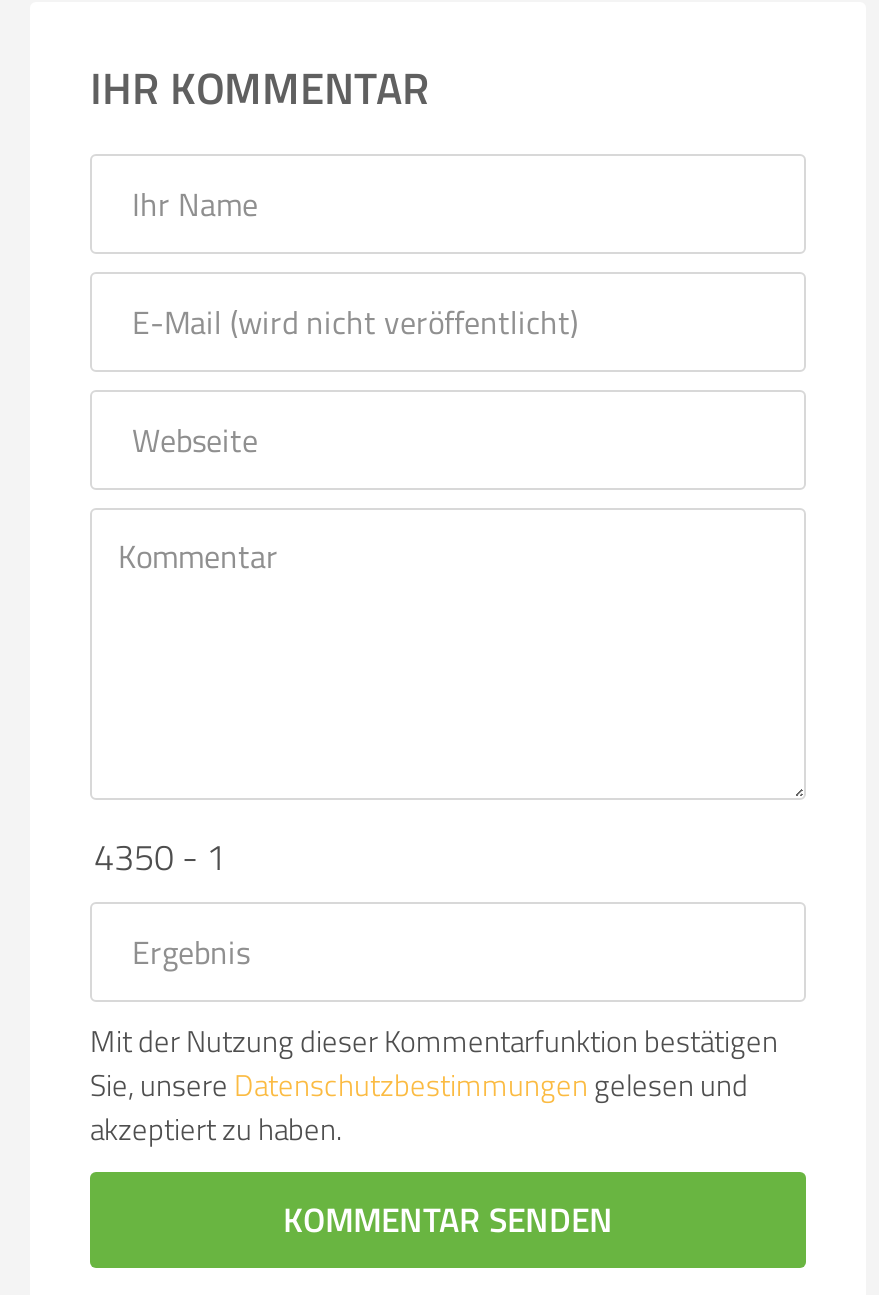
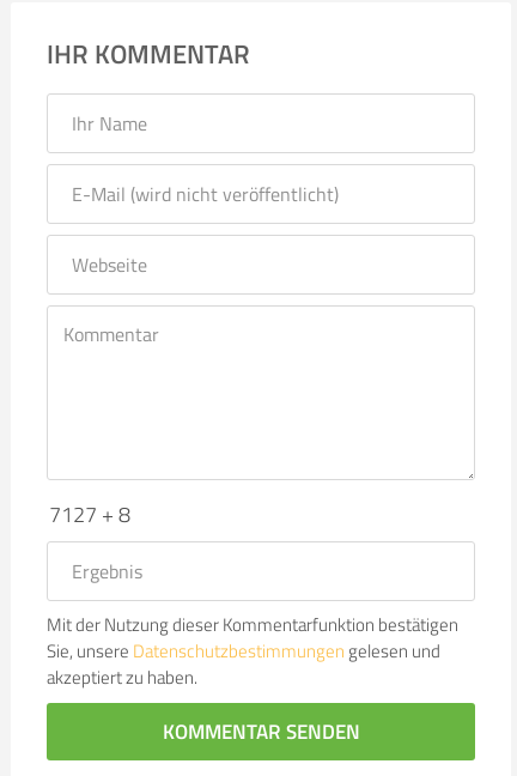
[94,830,226,884] 4350 - 1 -> [49,498,130,530] 7127 + 8

